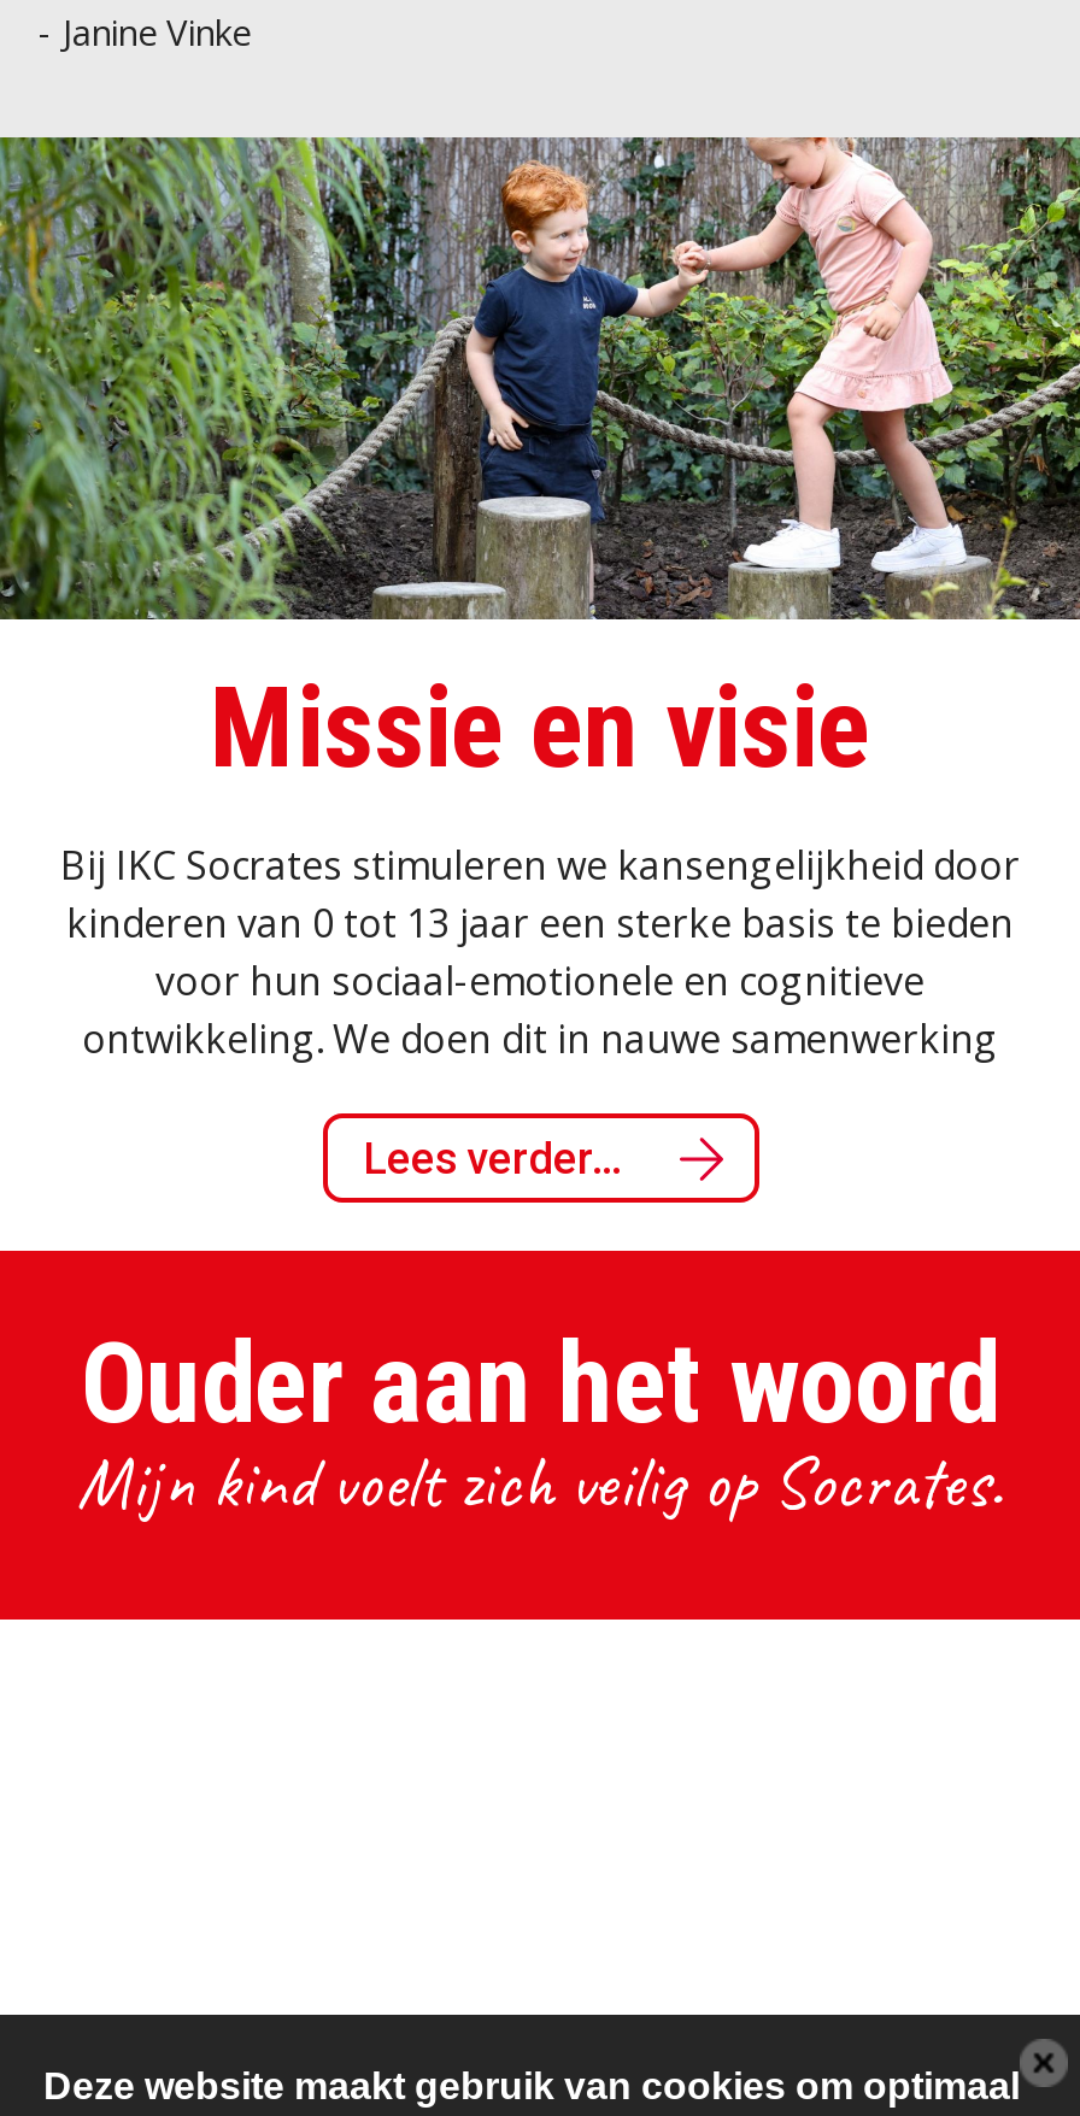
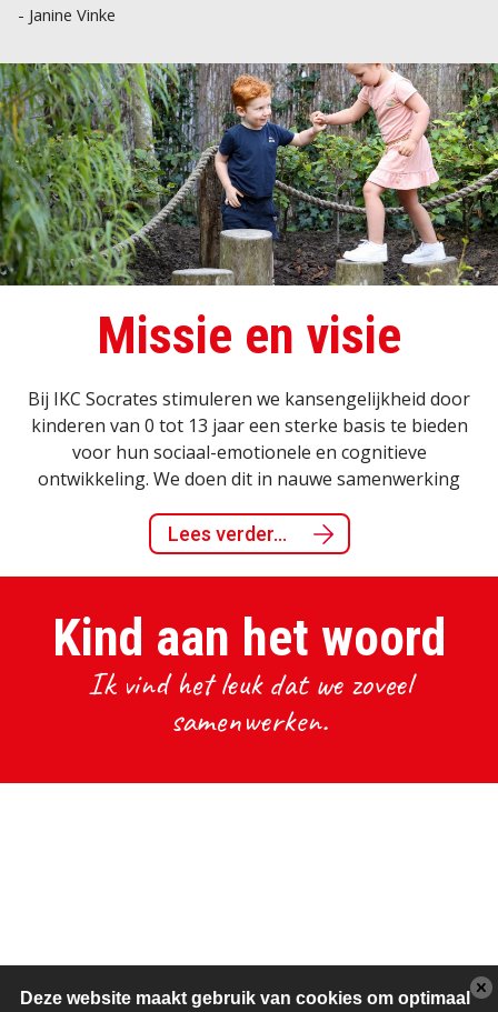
[77,1318,1003,1528] Ouder aan het woord | Mijn kind voelt zich veilig op Socrates. -> [52,608,446,741] Kind aan het woord | Ik vind het leuk dat we zoveel | samenwerken.

